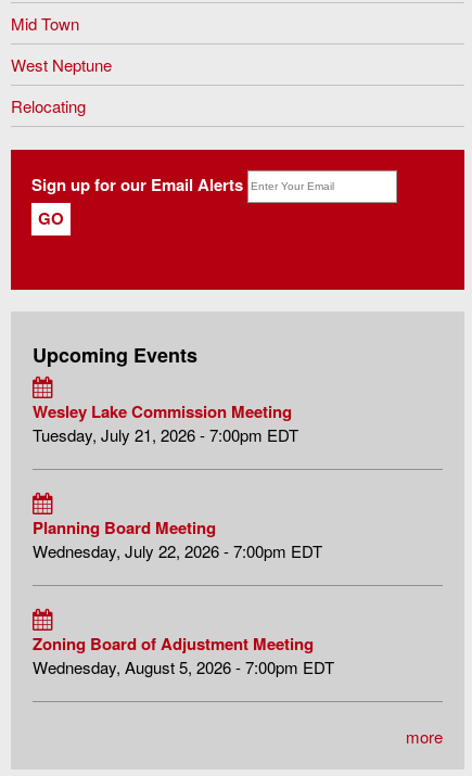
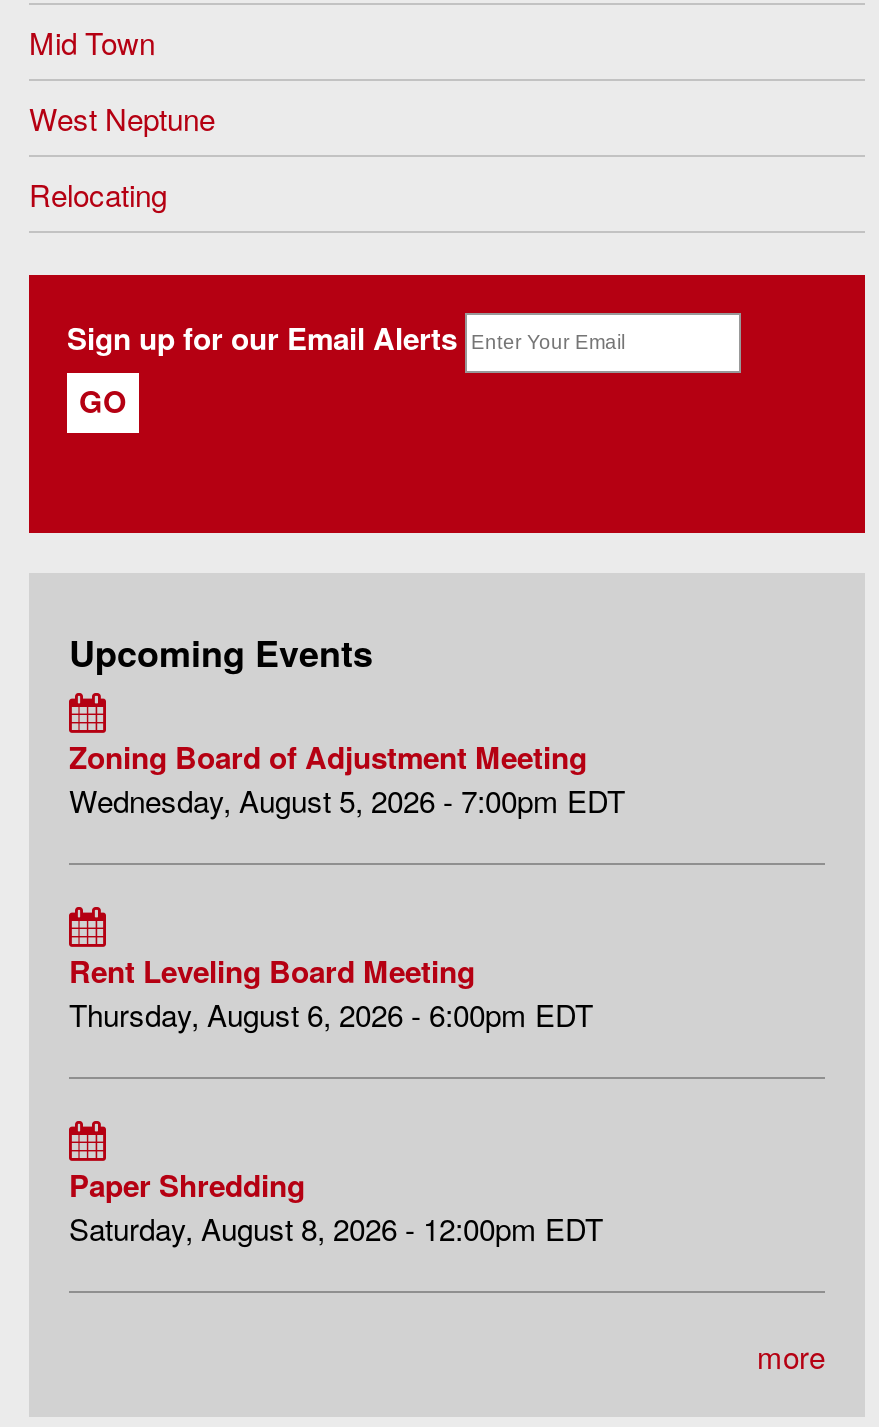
[33,400,298,446] Wesley Lake Commission Meeting | Tuesday, July 21, 2026 - 7:00pm EDT -> none
[33,516,322,562] Planning Board Meeting | Wednesday, July 22, 2026 - 7:00pm EDT -> none
moved [33,632,334,678] -> [69,735,625,821]: Zoning Board of Adjustment Meeting | Wednesday, August 5, 2026 - 7:00pm EDT
none -> [69,949,593,1035] Rent Leveling Board Meeting | Thursday, August 6, 2026 - 6:00pm EDT
none -> [69,1163,603,1249] Paper Shredding | Saturday, August 8, 2026 - 12:00pm EDT

